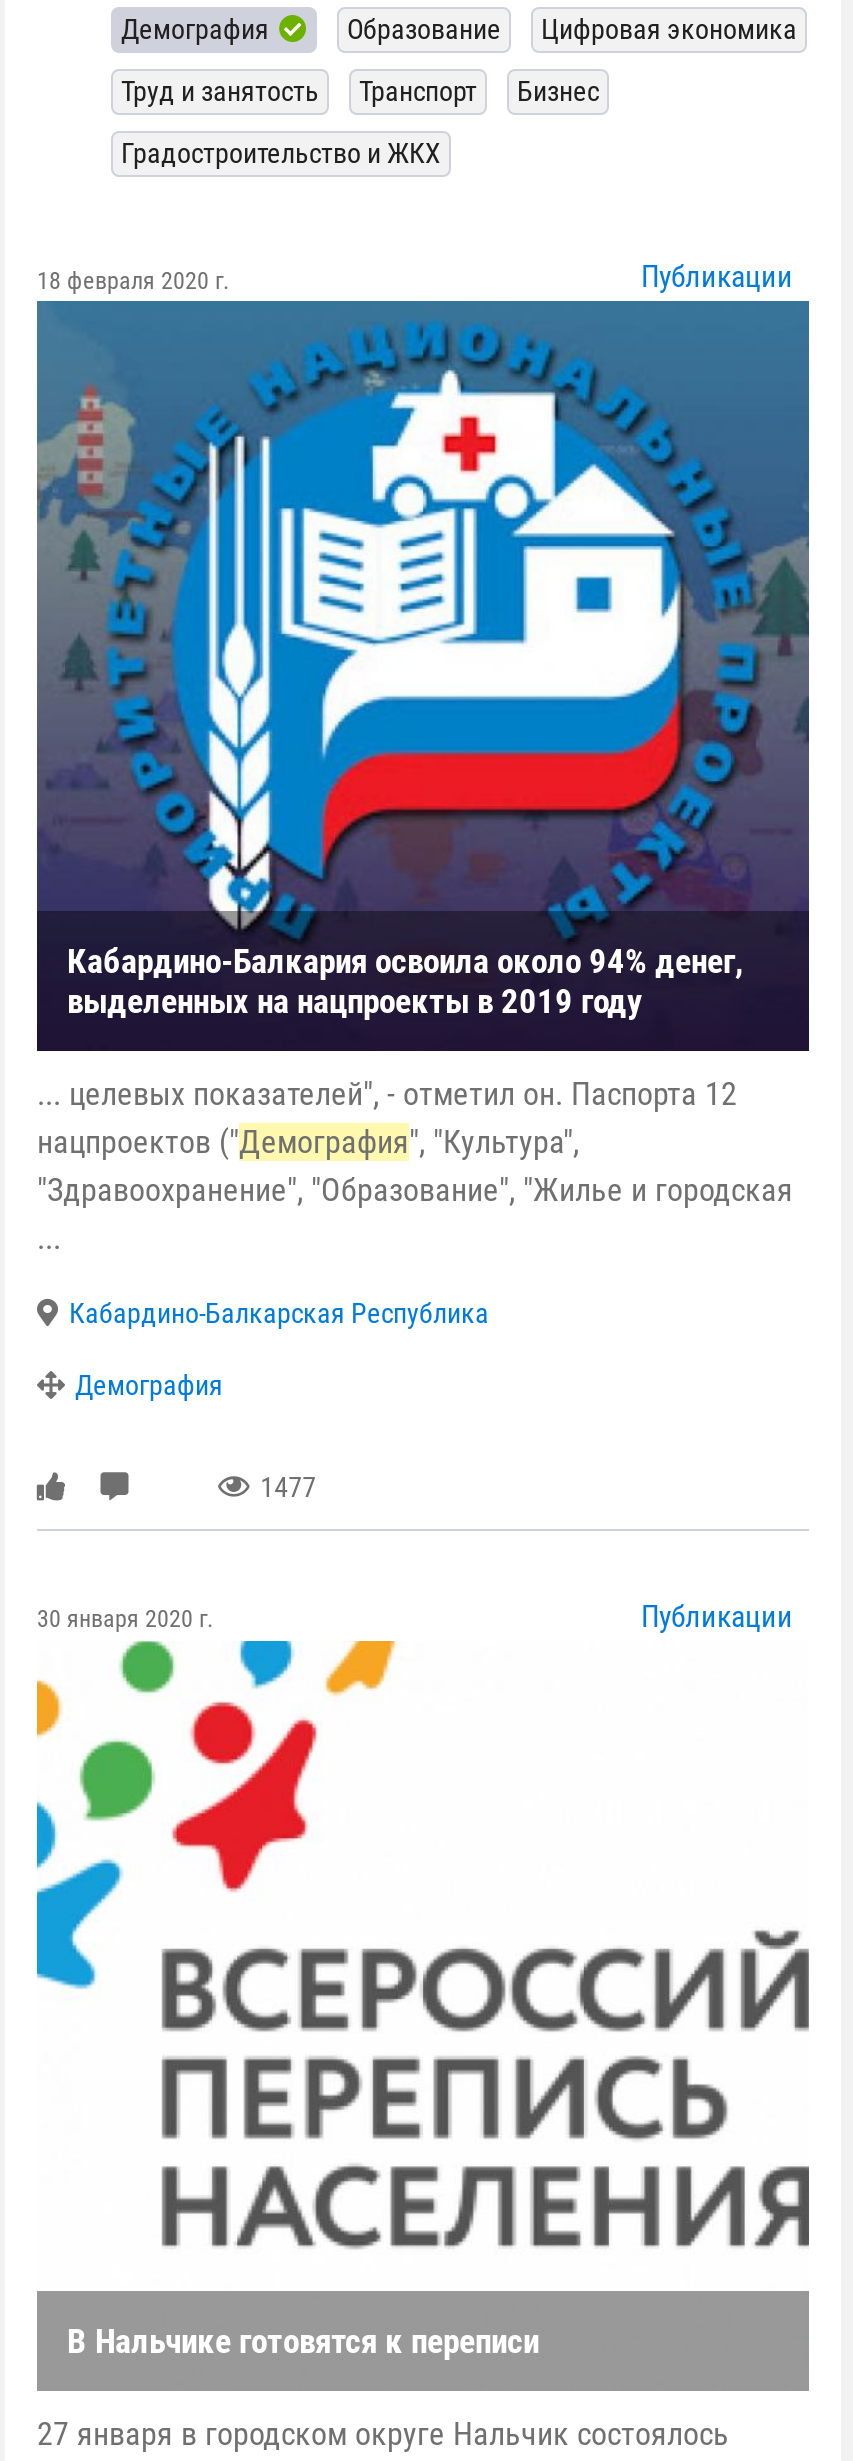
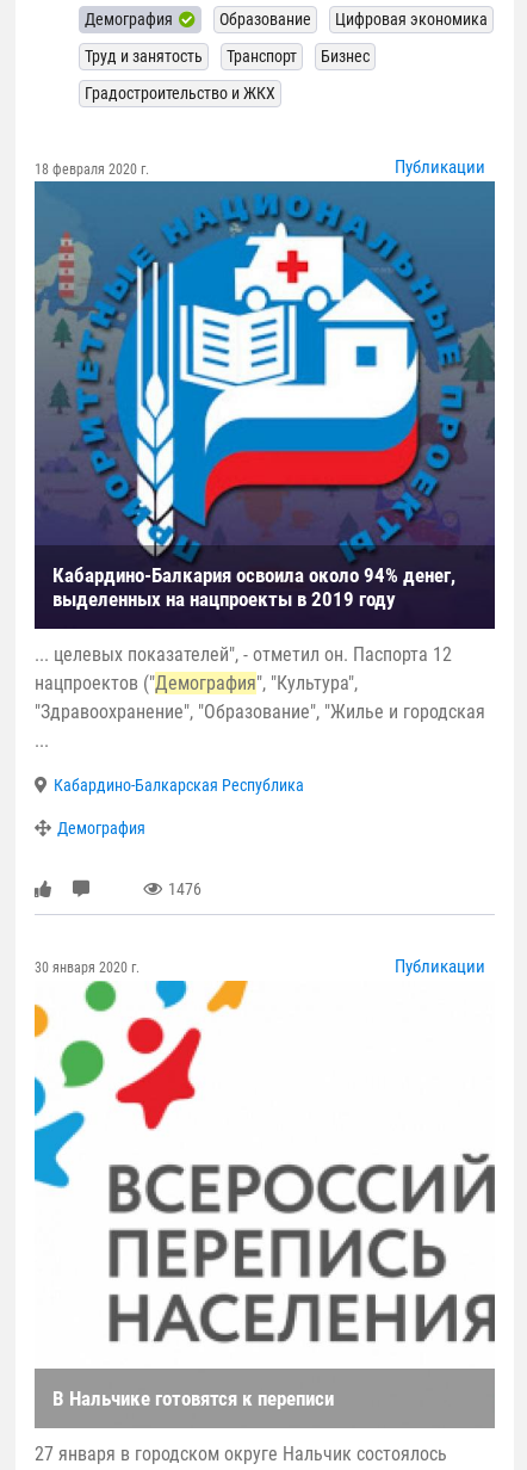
[254,1472,316,1504] 1477 -> [164,880,201,899] 1476

